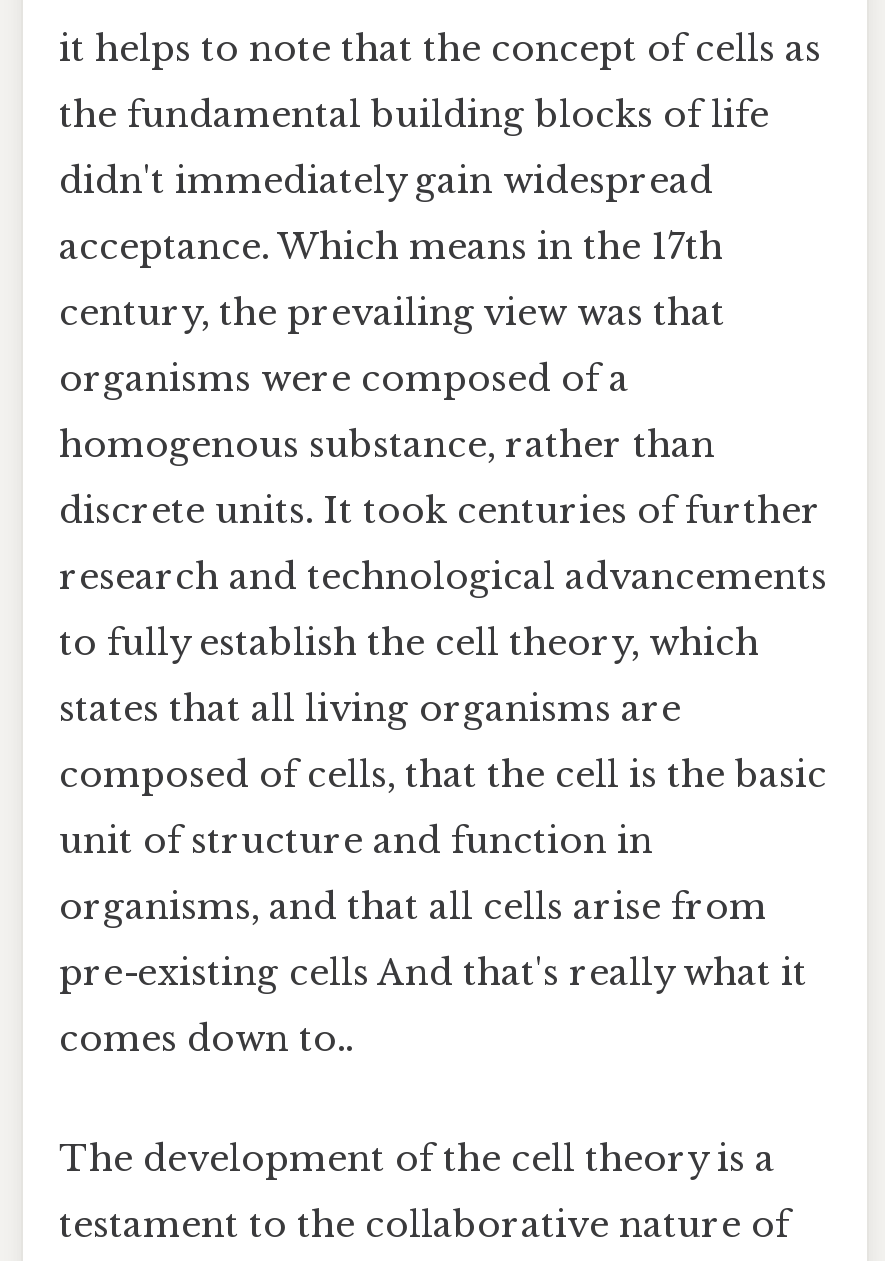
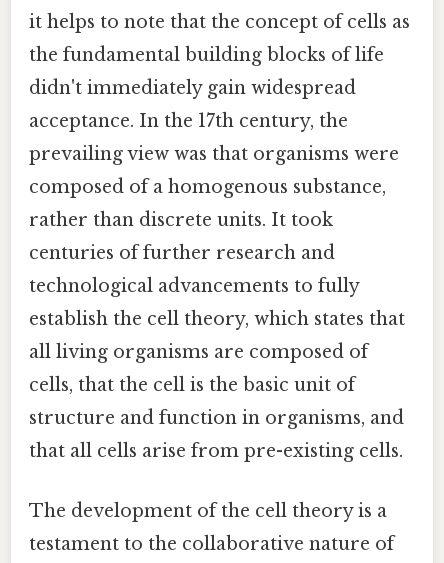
[59,226,827,1062] acceptance. Which means in the 17th | century, the prevailing view was that | organisms were composed of a | homogenous substance, rather than | discrete units. It took centuries of further | research and technological advancements | to fully establish the cell theory, which | states that all living organisms are | composed of cells, that the cell is the basic | unit of structure and function in | organisms, and that all cells arise from | pre-existing cells And that's really what it | comes down to.. -> [29,110,405,462] acceptance. In the 17th century, the | prevailing view was that organisms were | composed of a homogenous substance, | rather than discrete units. It took | centuries of further research and | technological advancements to fully | establish the cell theory, which states that | all living organisms are composed of | cells, that the cell is the basic unit of | structure and function in organisms, and | that all cells arise from pre-existing cells.

